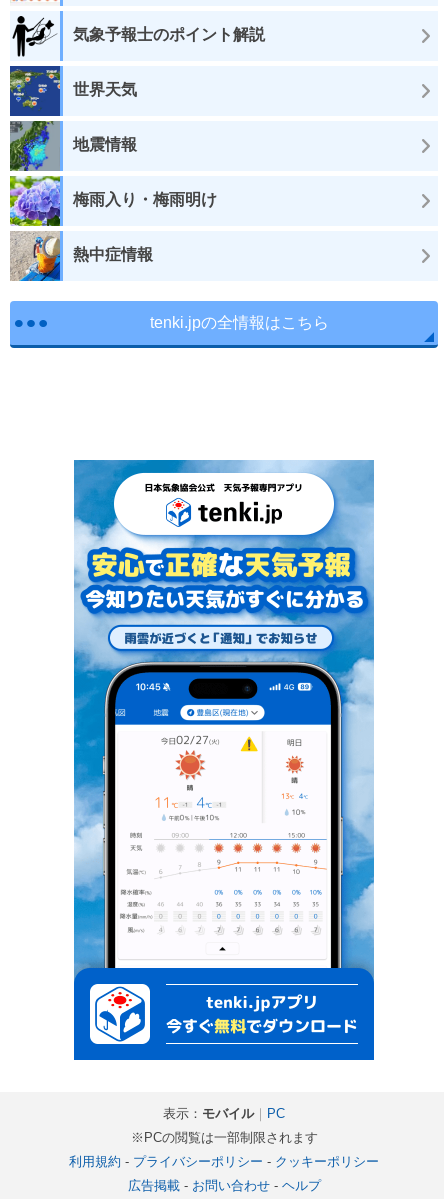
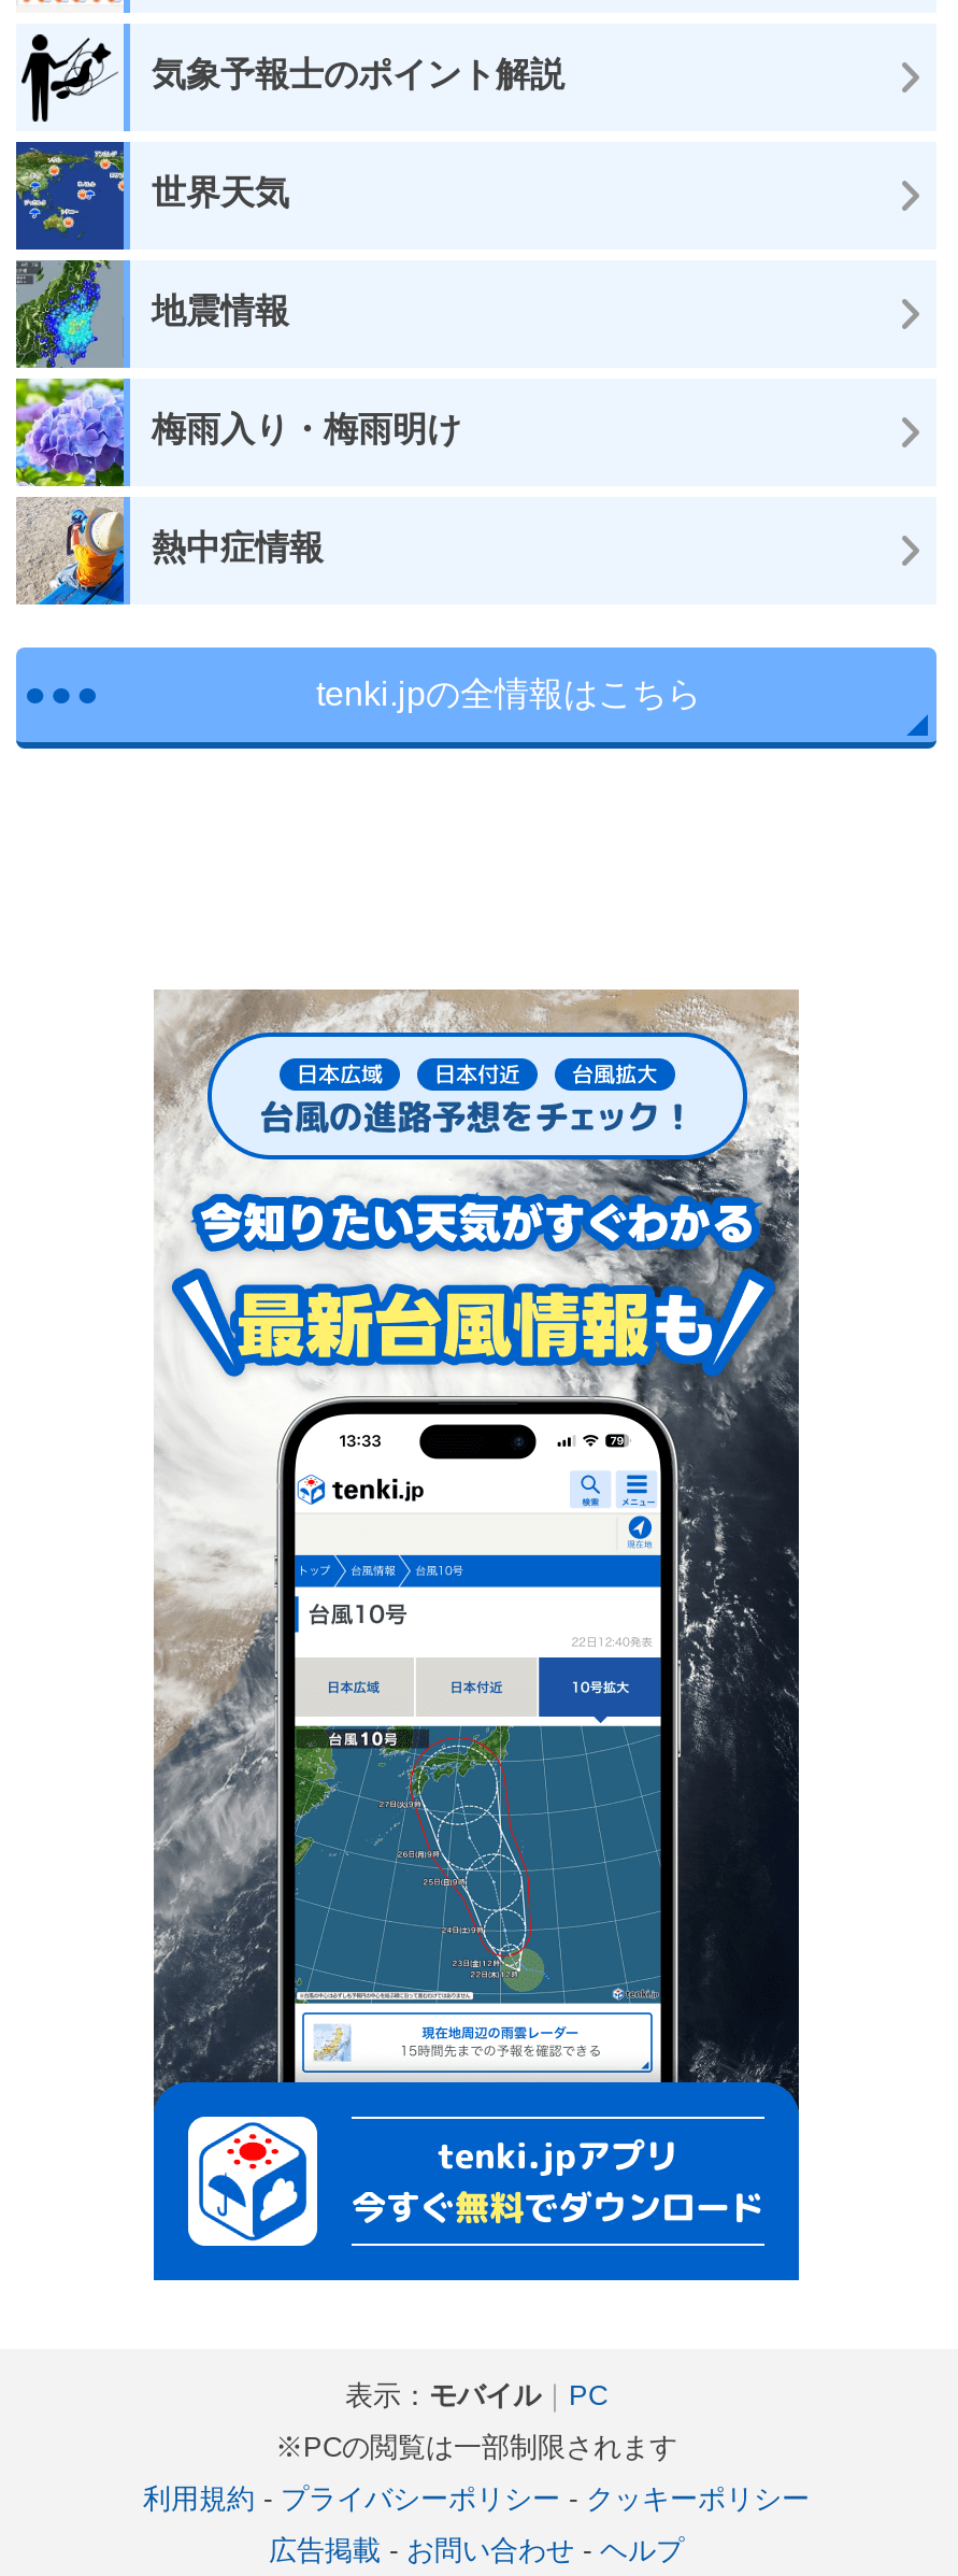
[73,459,375,979] [image] -> [152,987,801,2108] [image]

